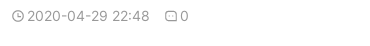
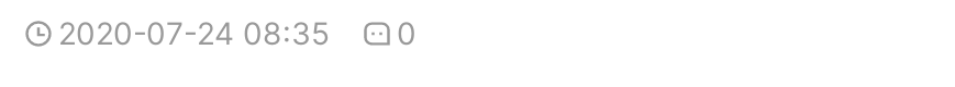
[27,7,189,24] 2020-04-29 22:48 0 -> [58,14,417,51] 2020-07-24 08:35 0

